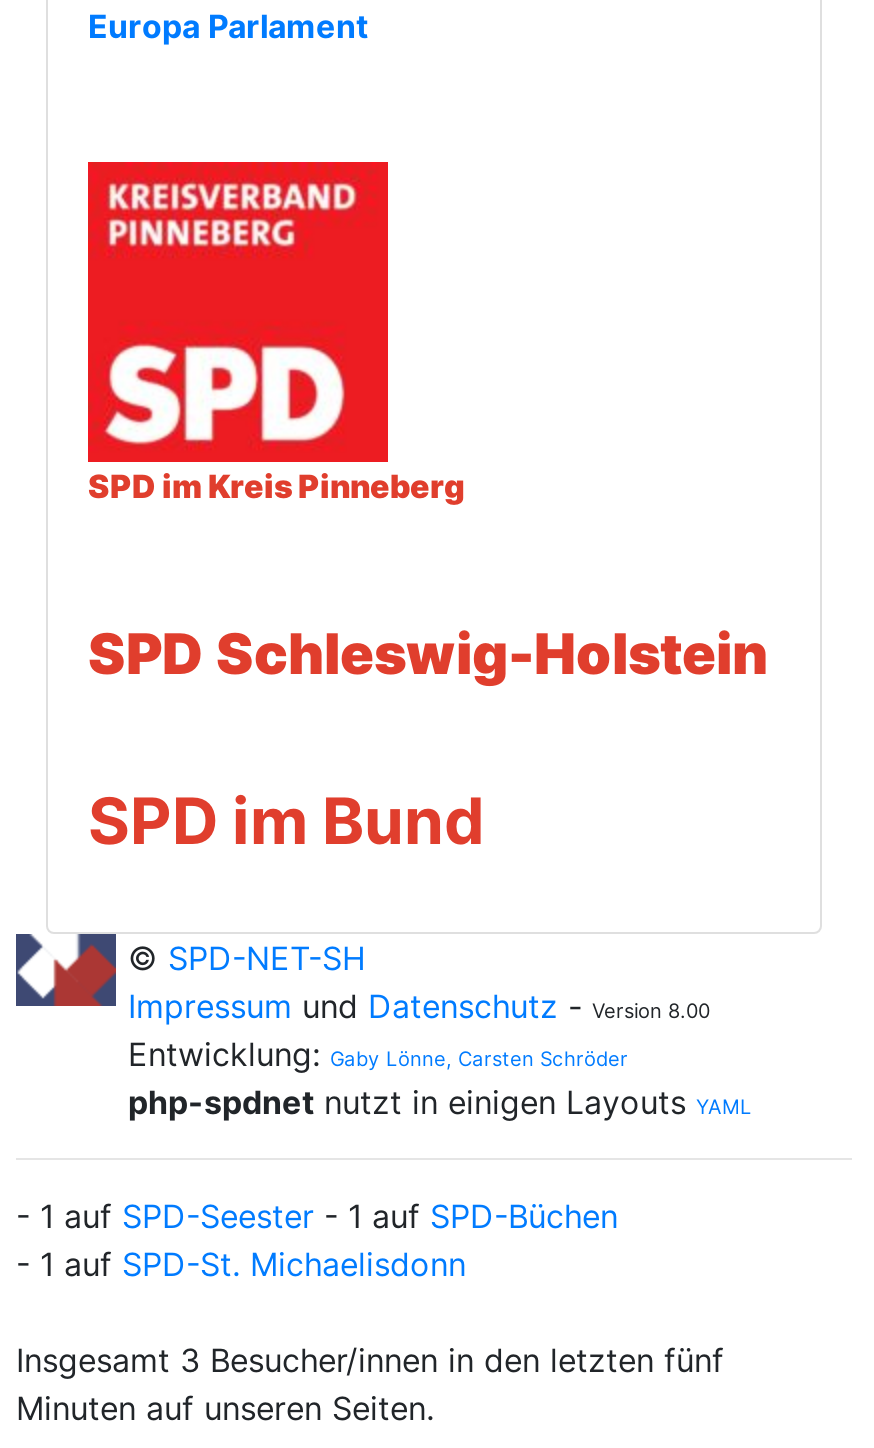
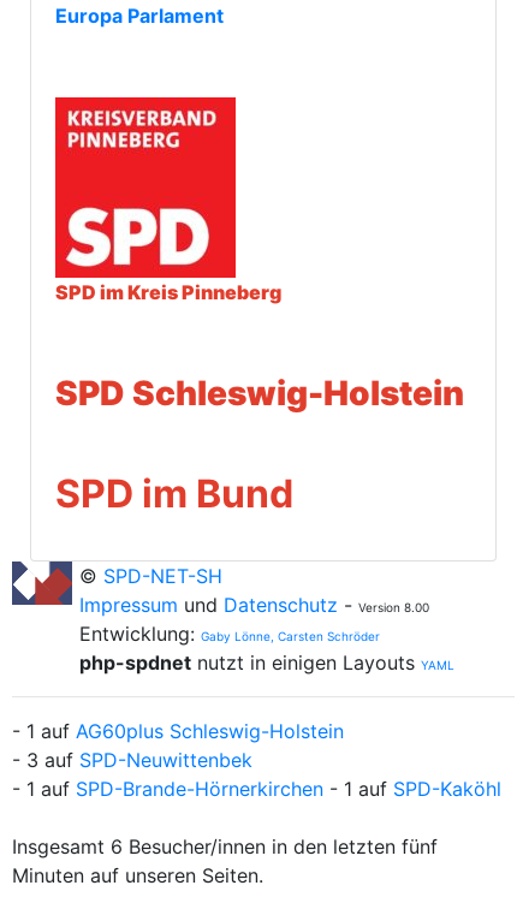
[16,1196,618,1284] - 1 auf SPD-Seester - 1 auf SPD-Büchen | - 1 auf SPD-St. Michaelisdonn -> [12,719,501,801] - 1 auf AG60plus Schleswig-Holstein | - 3 auf SPD-Neuwittenbek | - 1 auf SPD-Brande-Hörnerkirchen - 1 auf SPD-Kaköhl
[16,1340,724,1380] Insgesamt 3 Besucher/innen in den letzten fünf -> [12,834,438,858] Insgesamt 6 Besucher/innen in den letzten fünf

